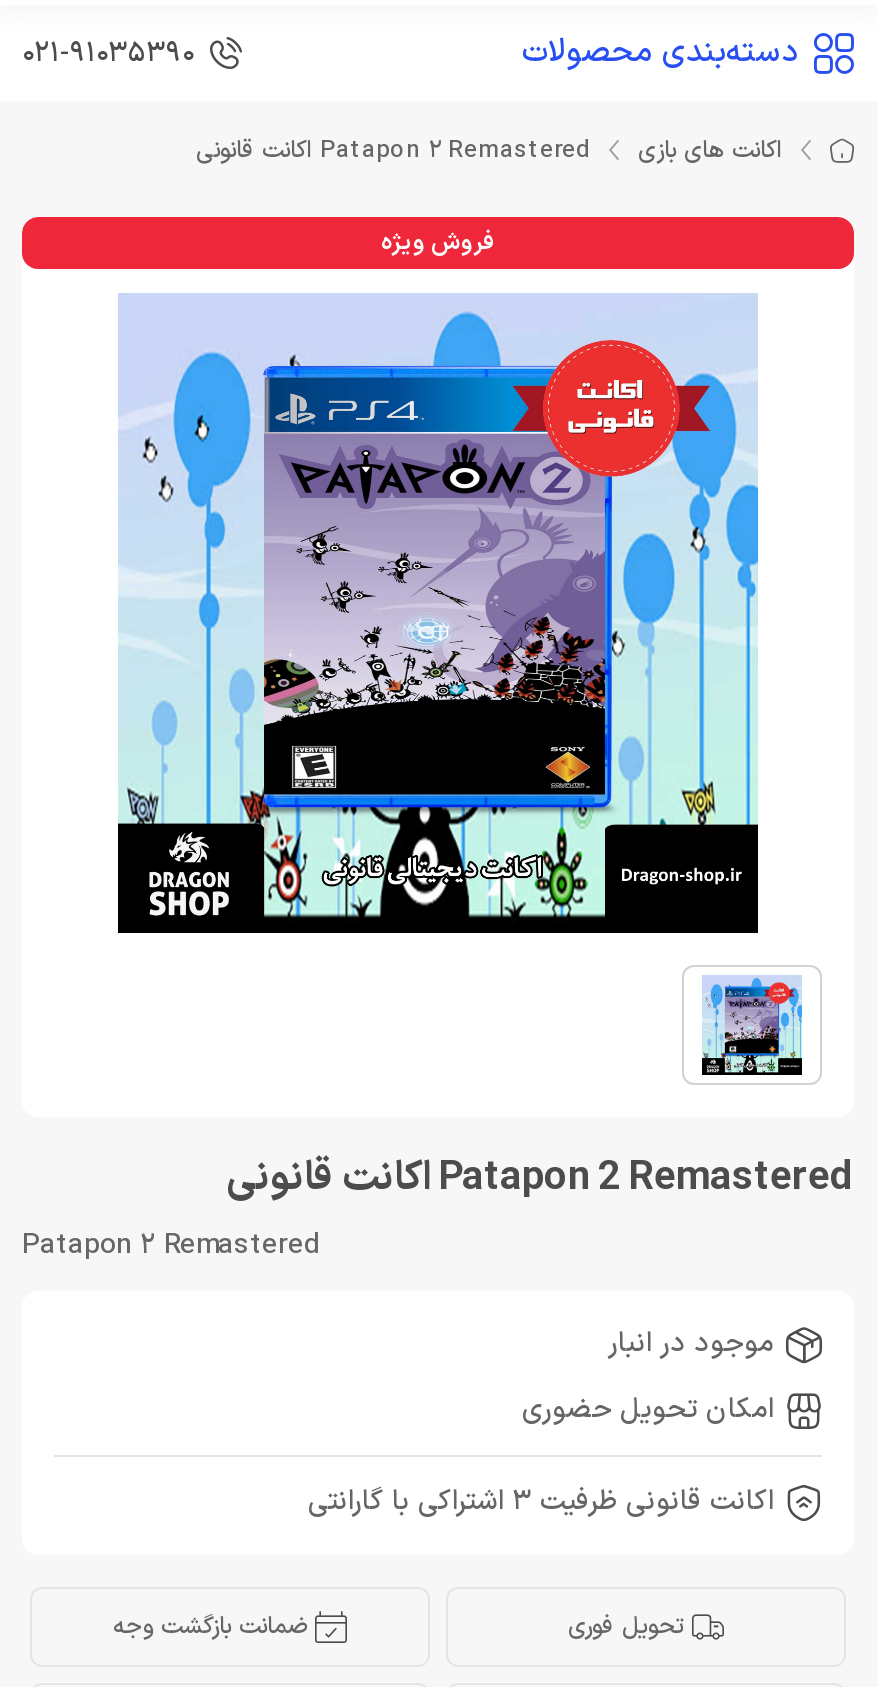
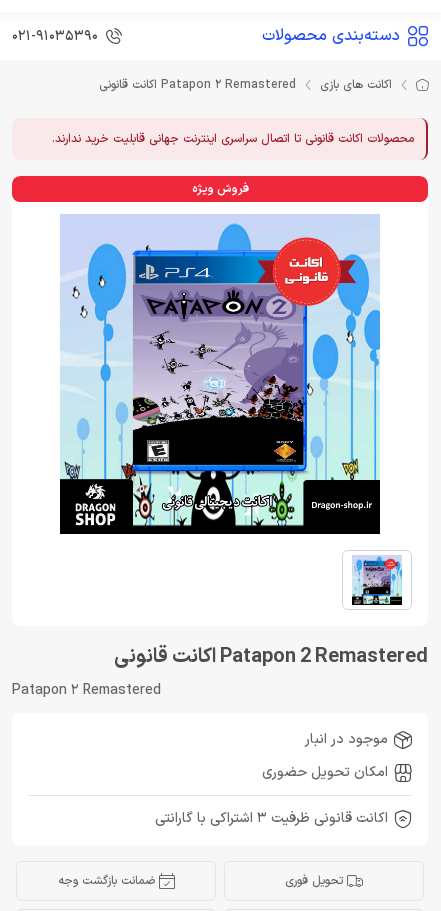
none -> [52,130,414,148] محصولات اکانت قانونی تا اتصال سراسری اینترنت جهانی قابلیت خرید ندارند.

